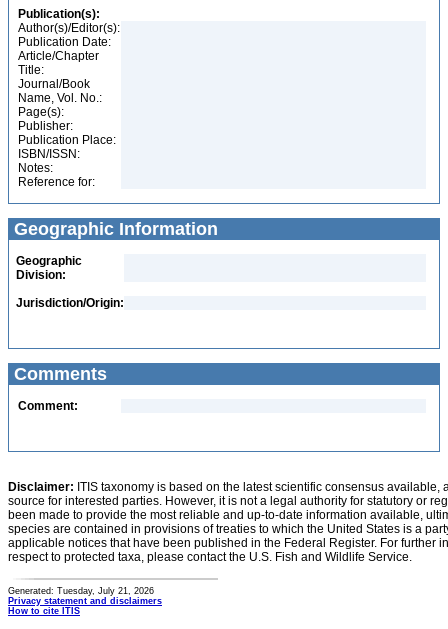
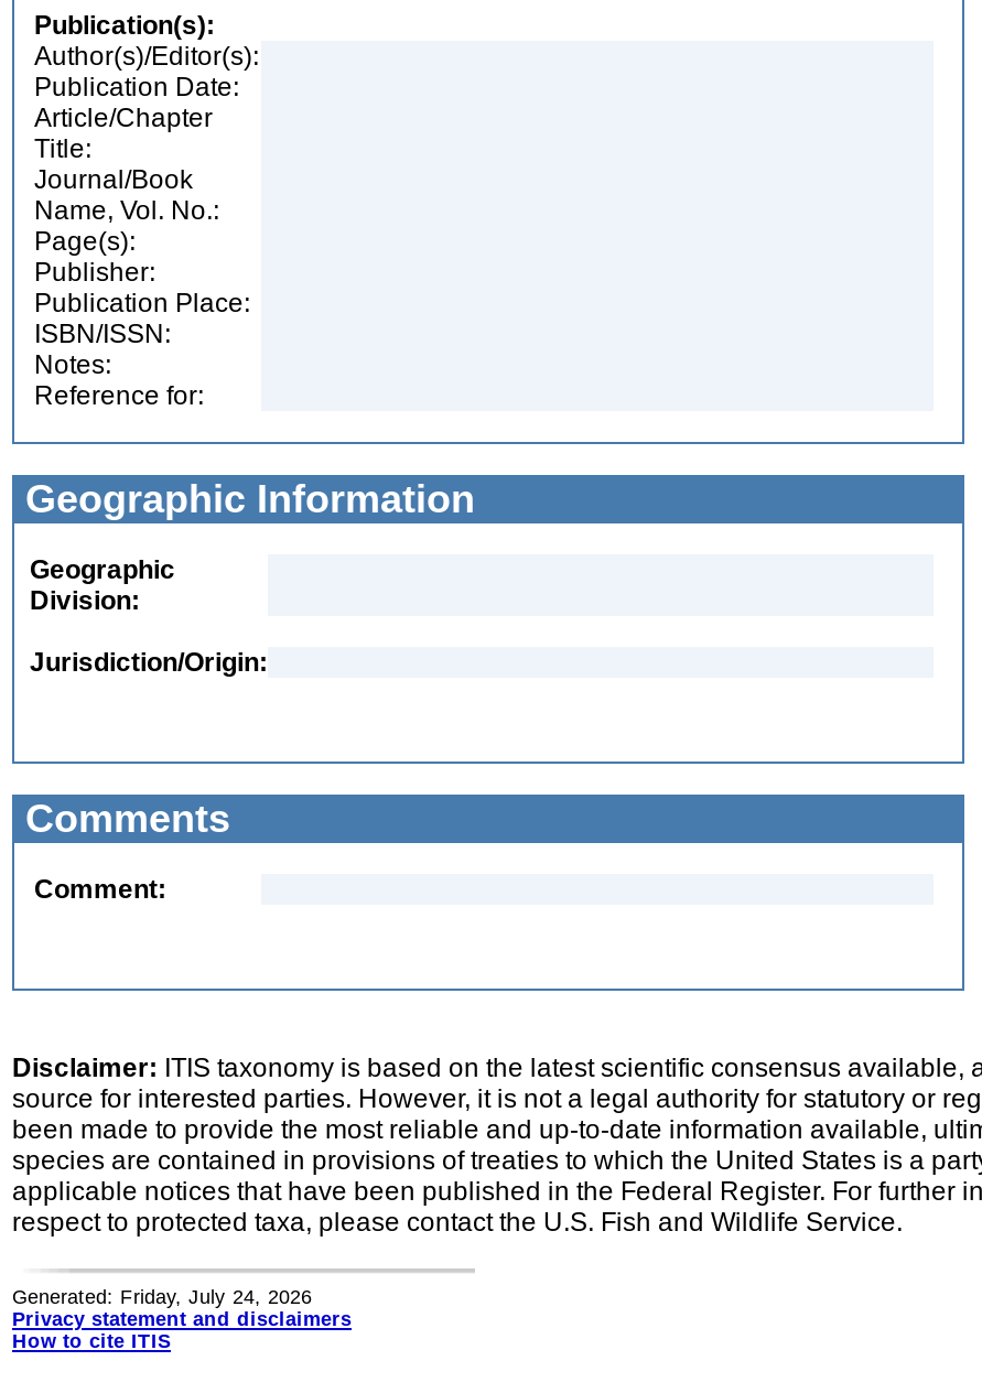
[8,586,154,596] Generated: Tuesday, July 21, 2026 -> [12,1286,312,1308] Generated: Friday, July 24, 2026

